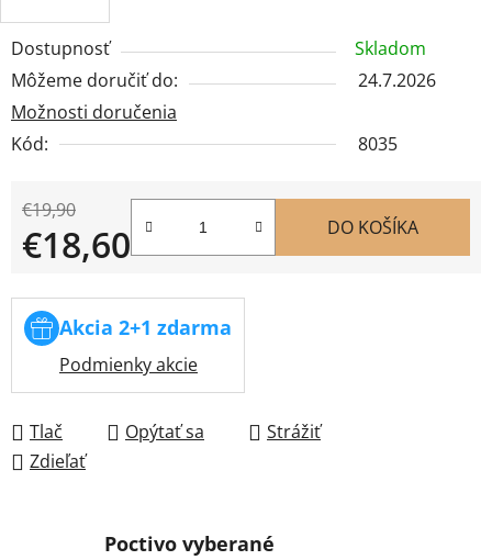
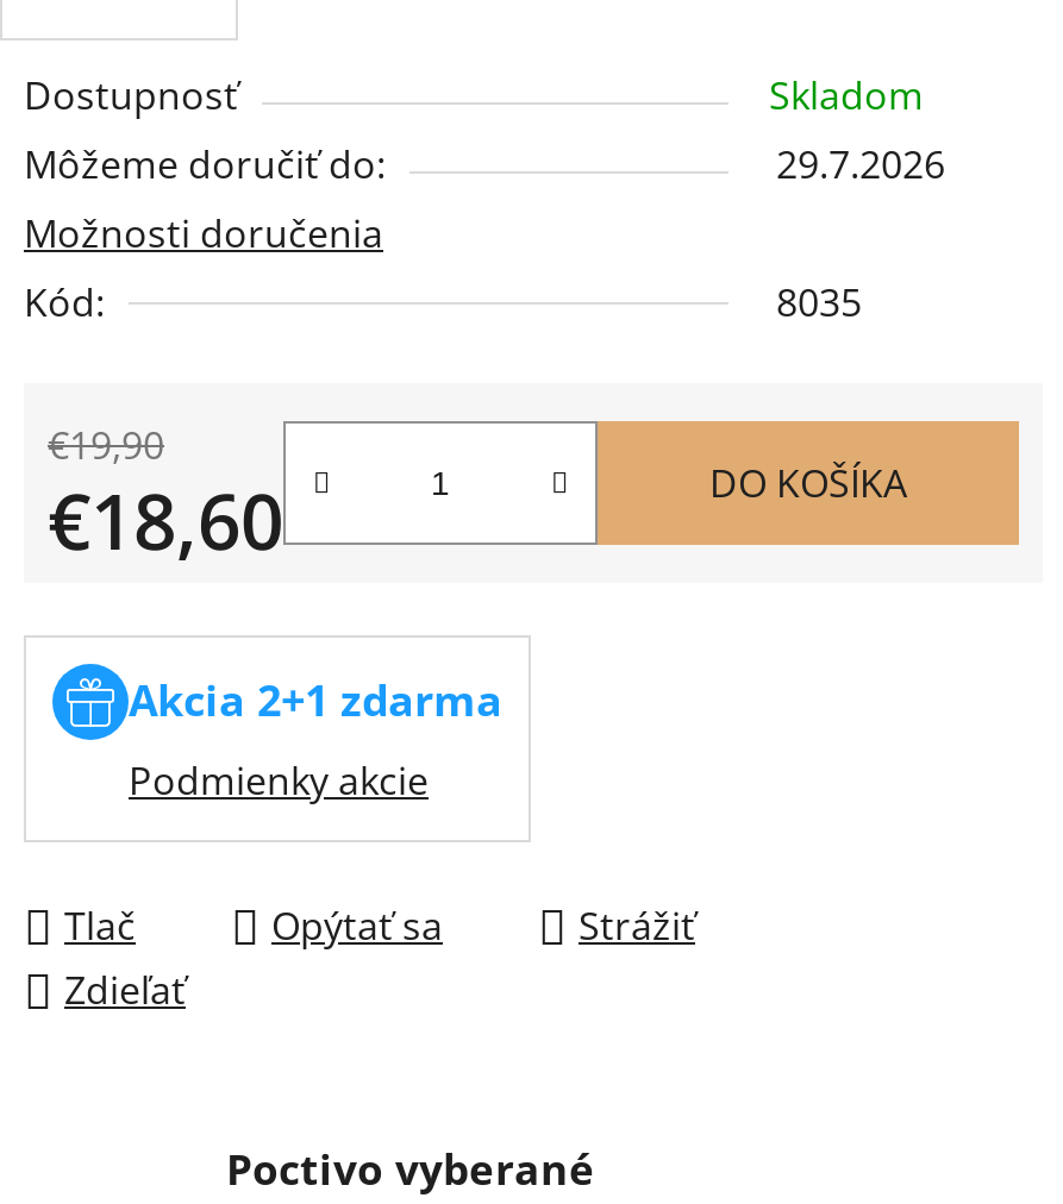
[358,68,436,92] 24.7.2026 -> [776,138,945,191] 29.7.2026

